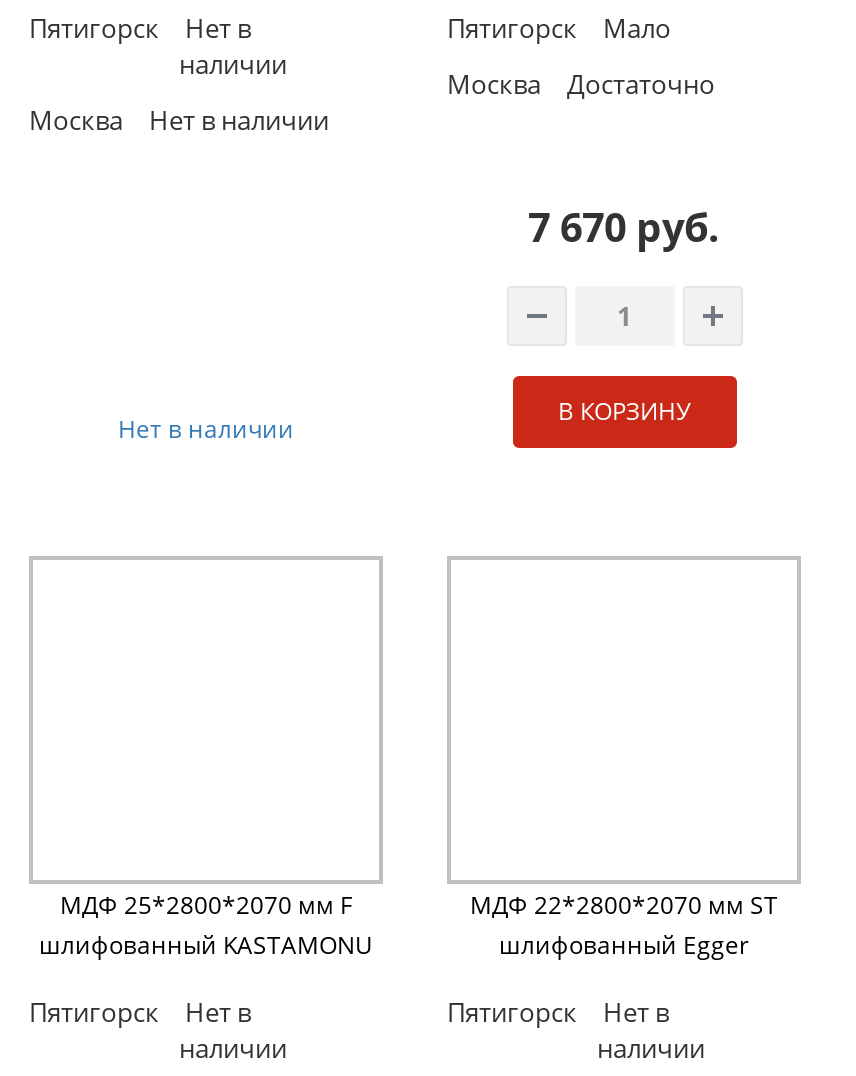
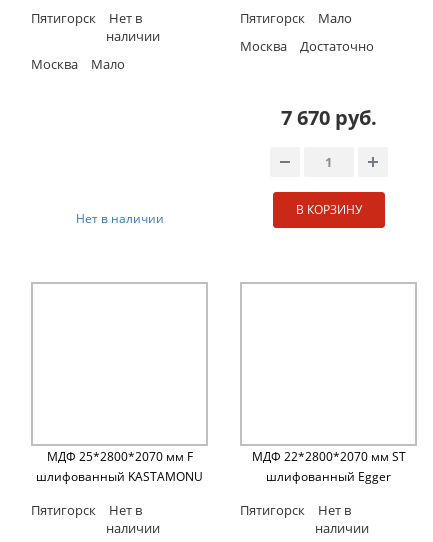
[29,101,329,137] Москва Нет в наличии -> [31,54,125,72] Москва Мало

